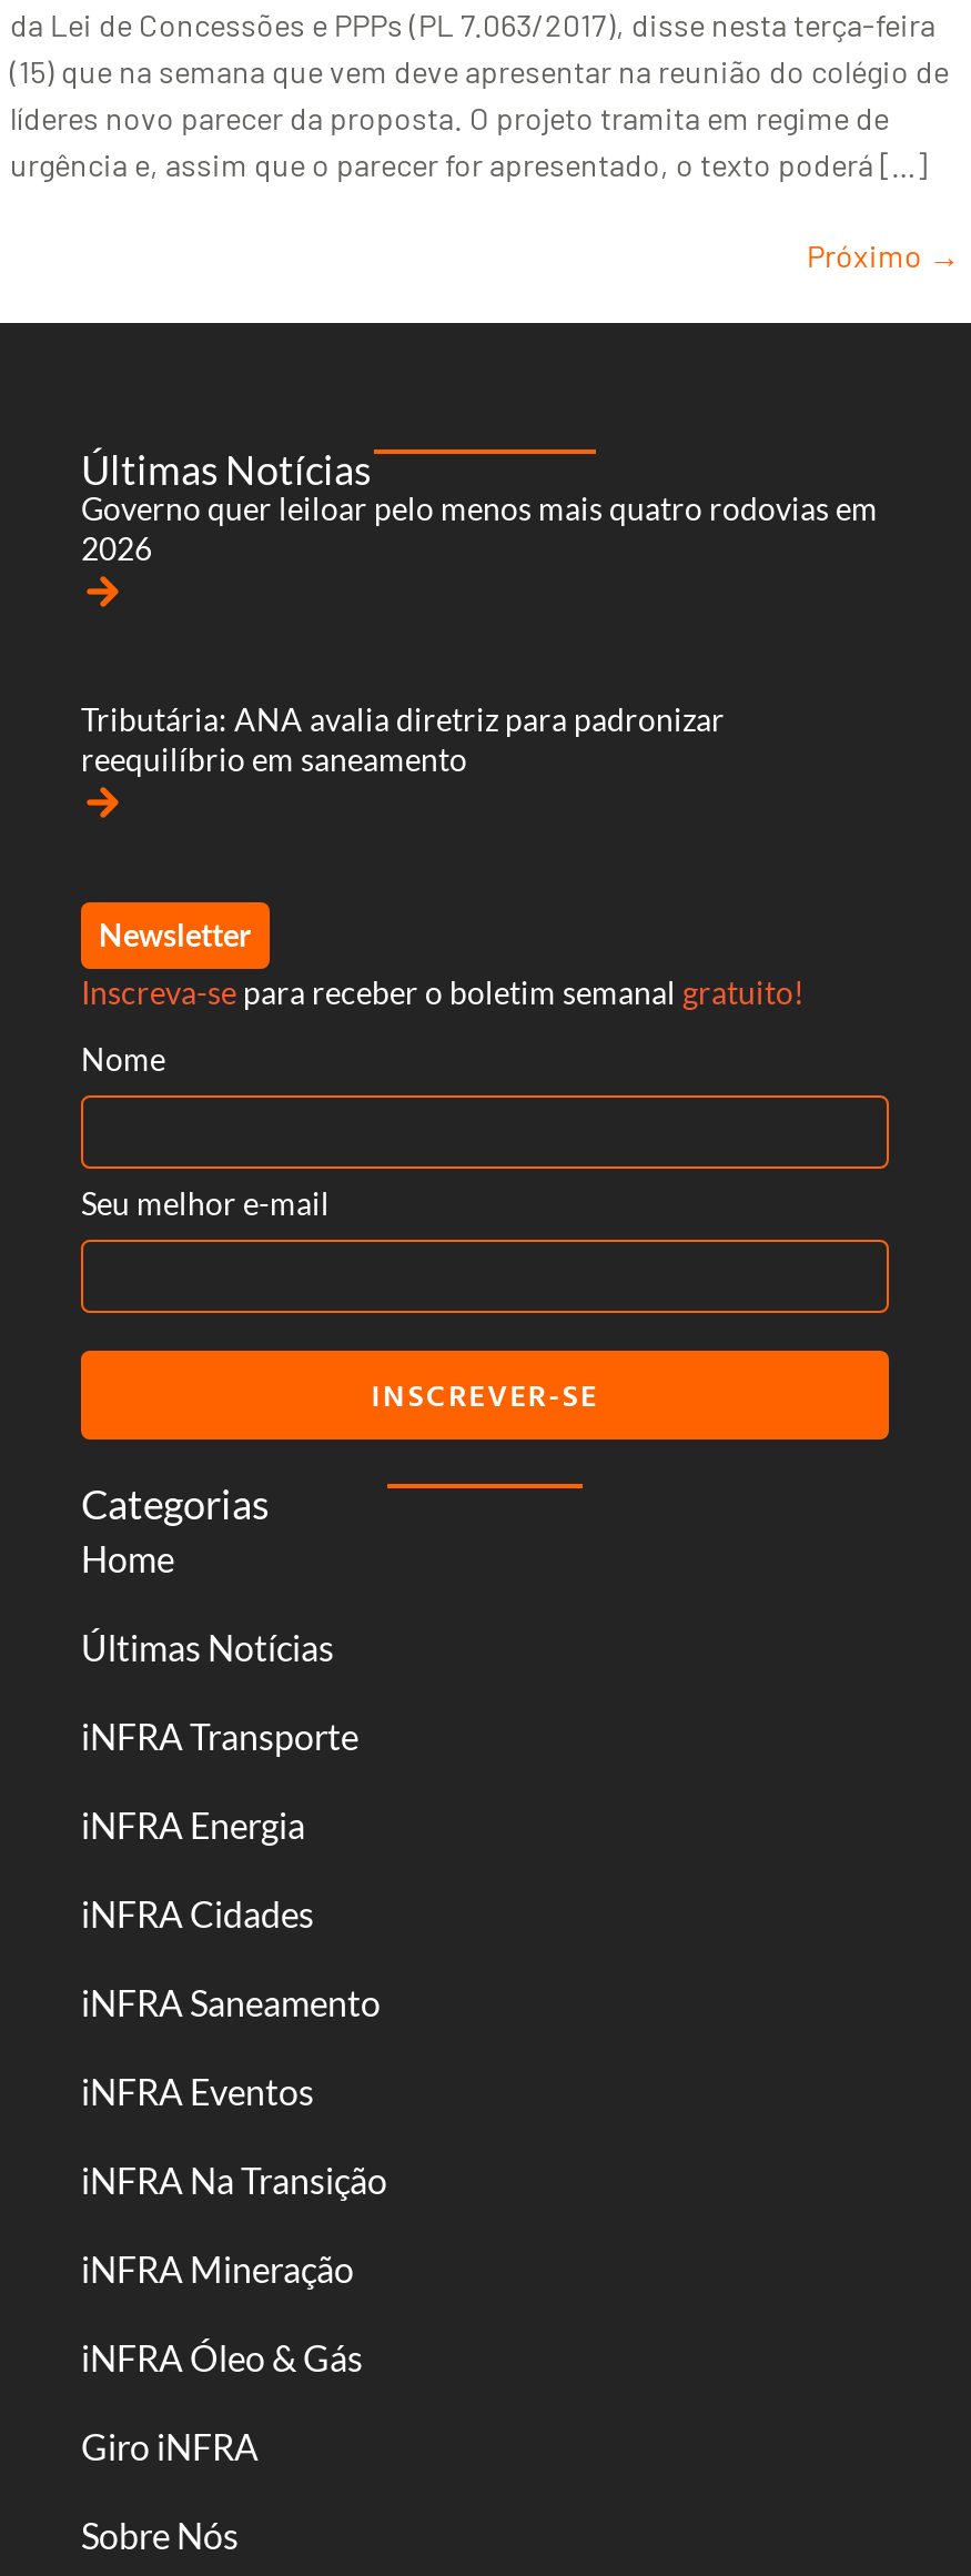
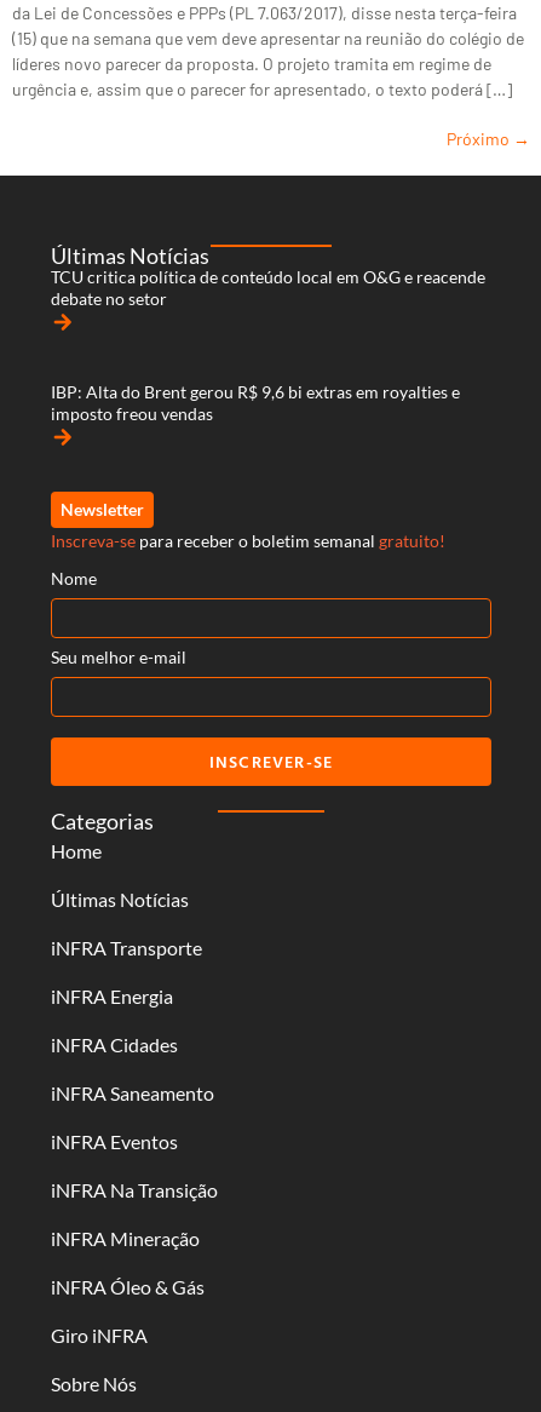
[81,489,878,567] Governo quer leiloar pelo menos mais quatro rodovias em | 2026 -> [51,267,485,309] TCU critica política de conteúdo local em O&G e reacende | debate no setor
[81,700,725,778] Tributária: ANA avalia diretriz para padronizar | reequilíbrio em saneamento -> [51,382,460,424] IBP: Alta do Brent gerou R$ 9,6 bi extras em royalties e | imposto freou vendas

